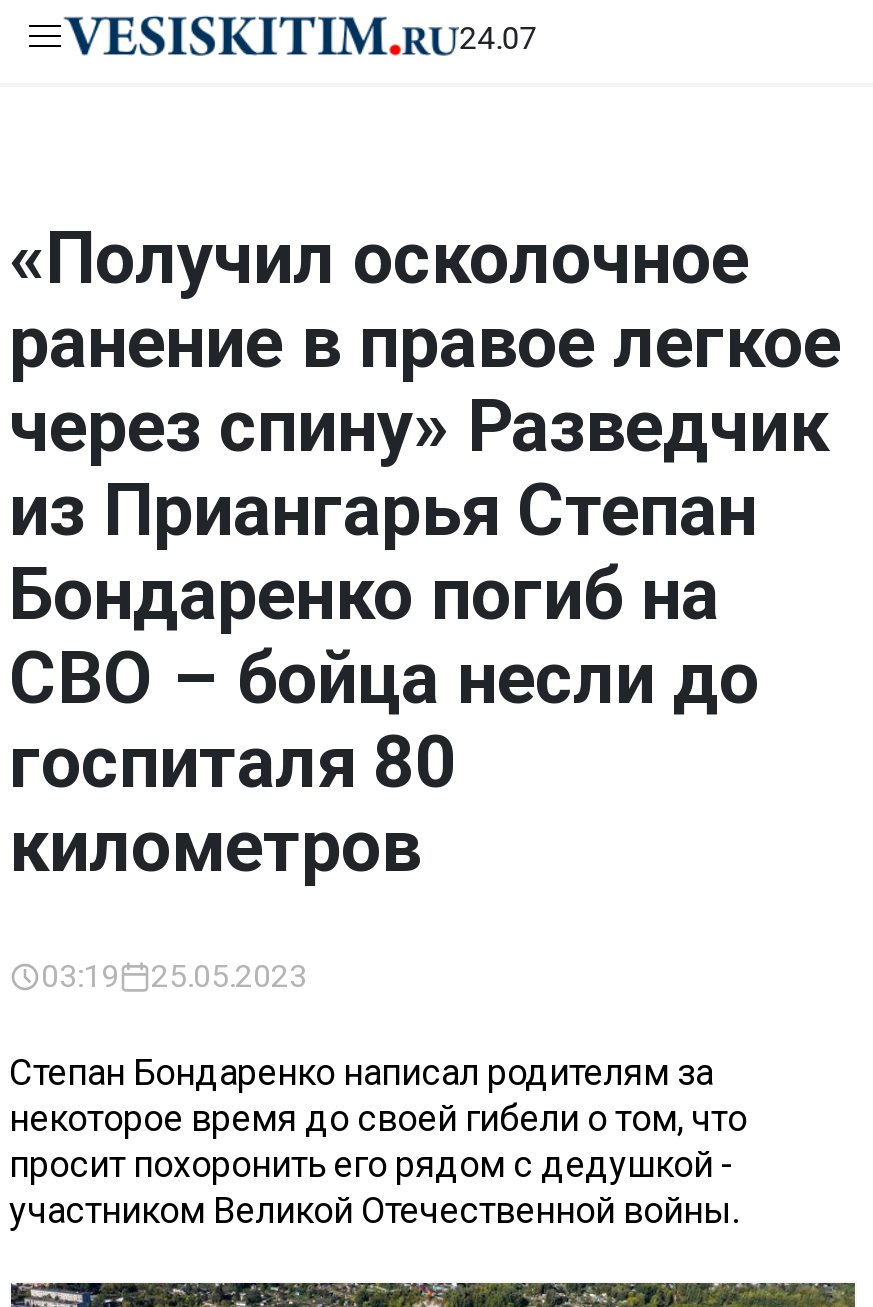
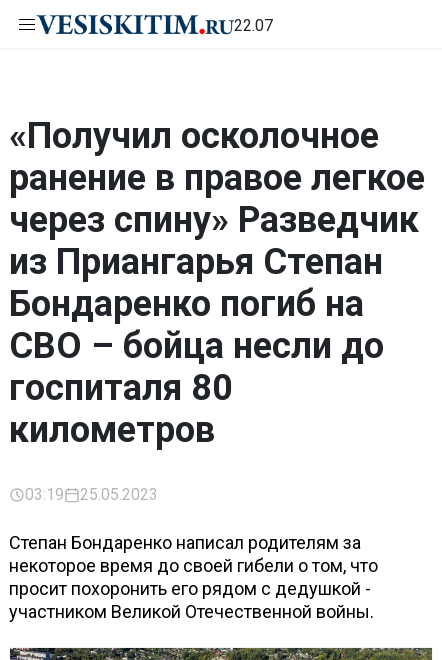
[460,18,538,56] 24.07 -> [234,15,273,34] 22.07

